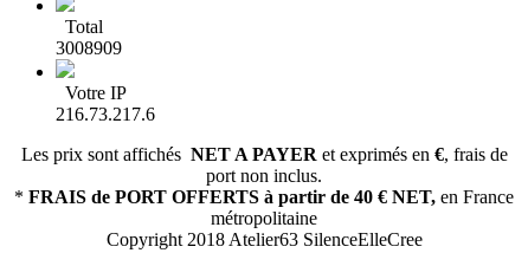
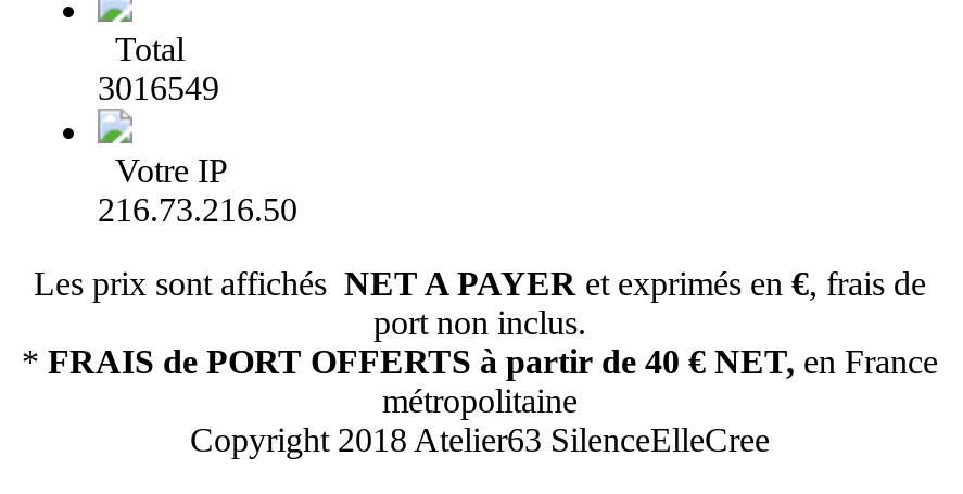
[56,38,122,58] 3008909 -> [98,70,219,107] 3016549
[56,104,155,124] 216.73.217.6 -> [98,192,297,228] 216.73.216.50

